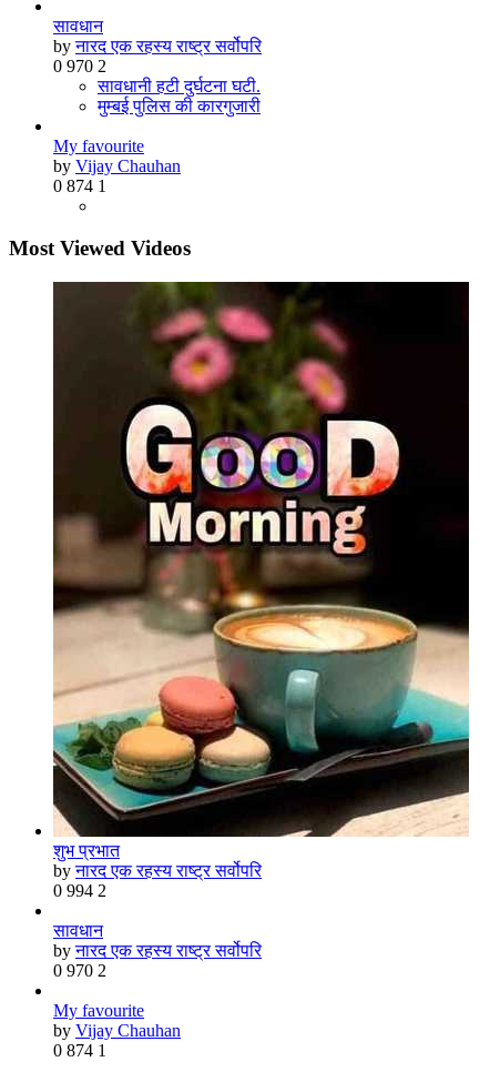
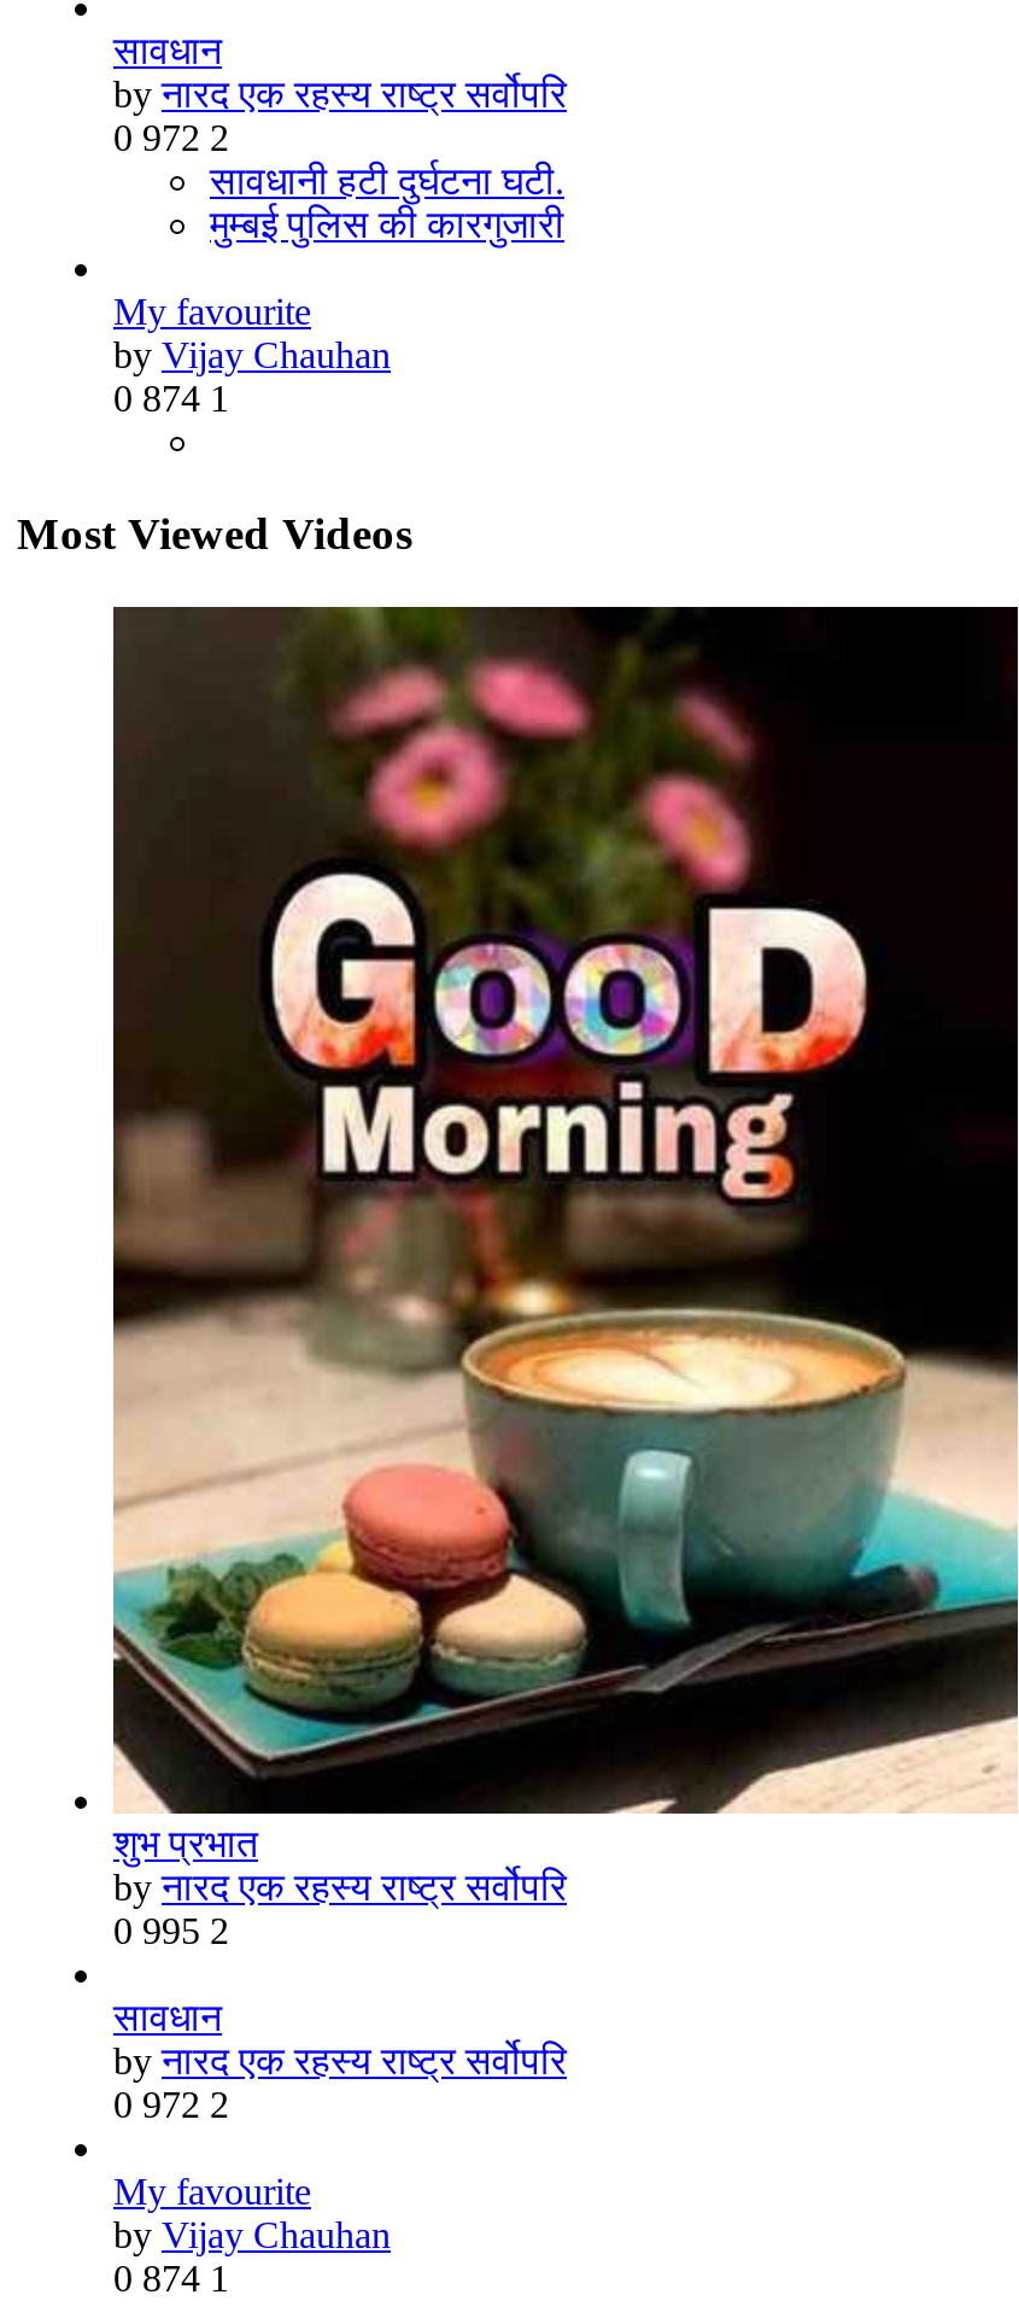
[53,56,106,75] 0 970 2 -> [113,116,229,157] 0 972 2
[53,881,106,900] 0 994 2 -> [113,1910,229,1951] 0 995 2
[53,961,106,980] 0 970 2 -> [113,2084,229,2125] 0 972 2

